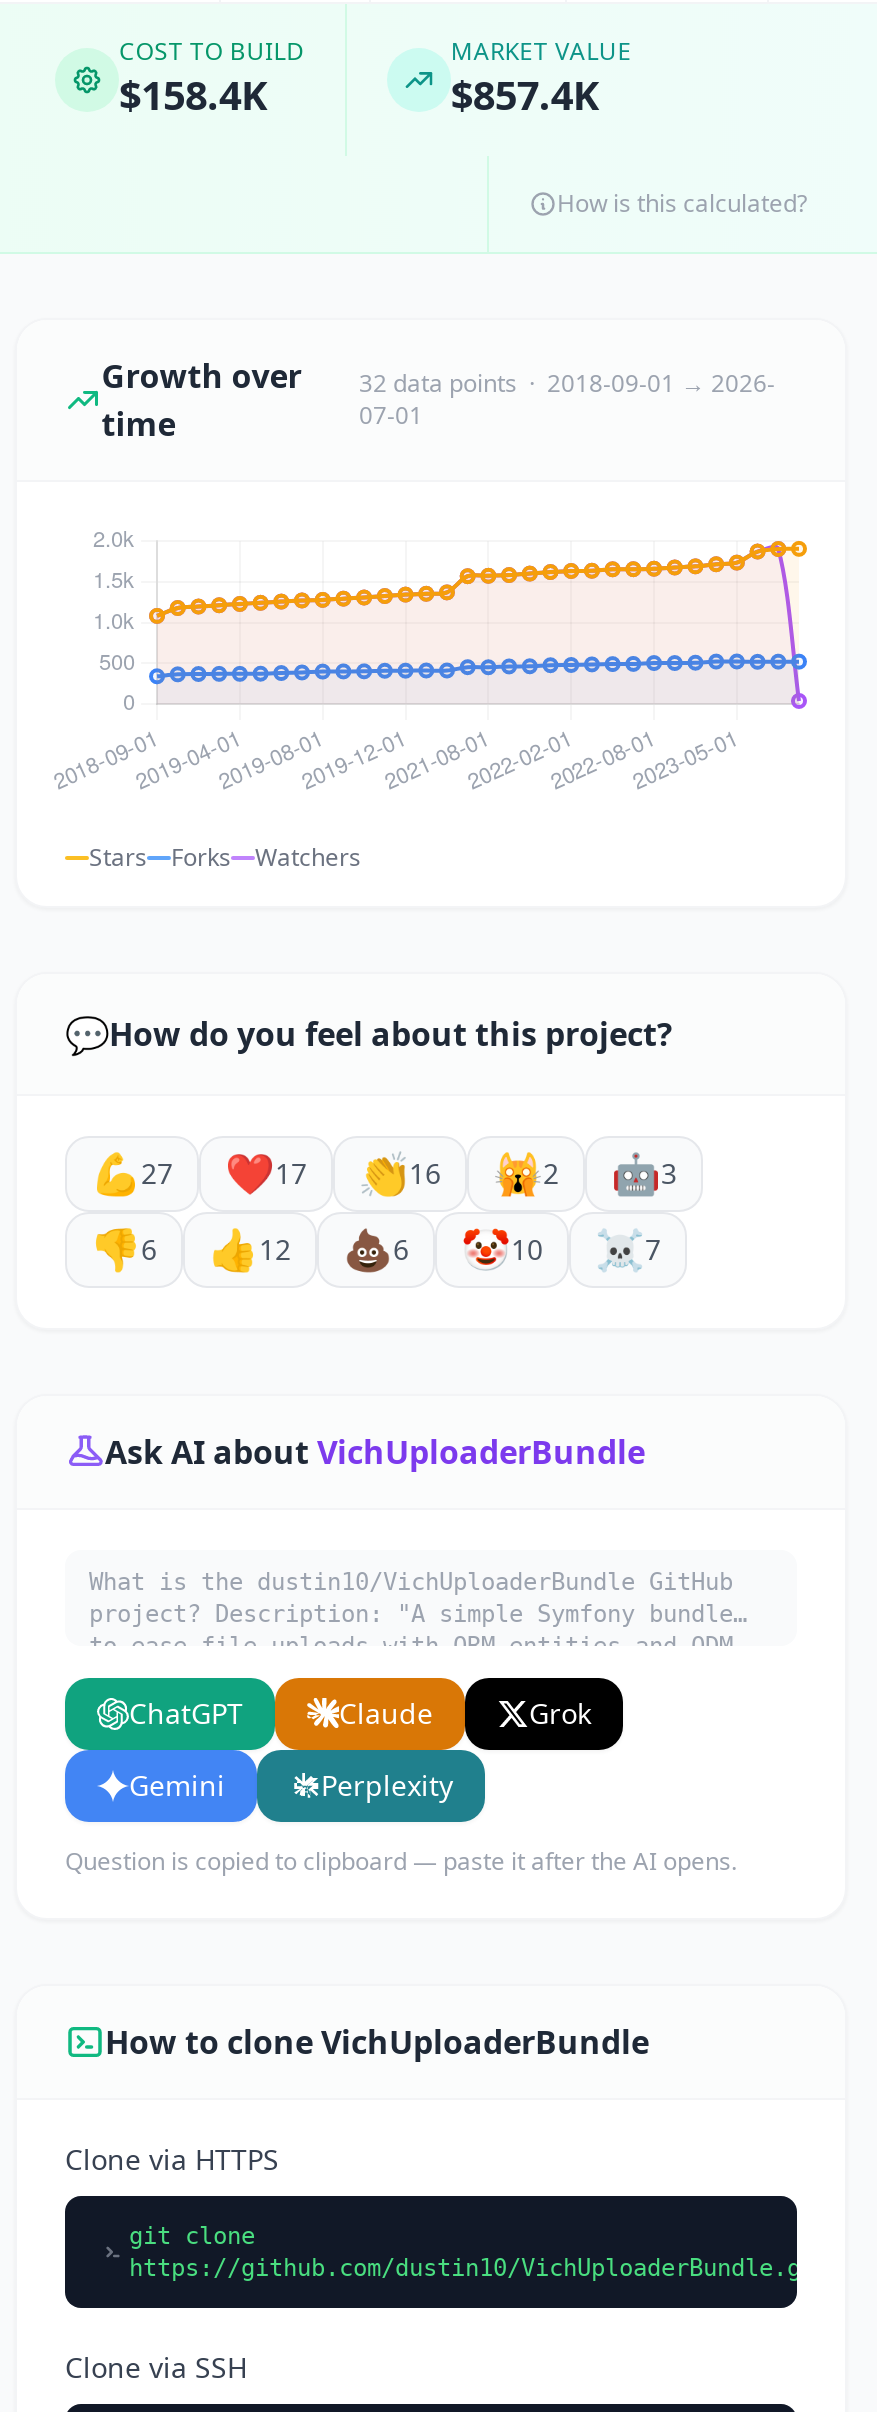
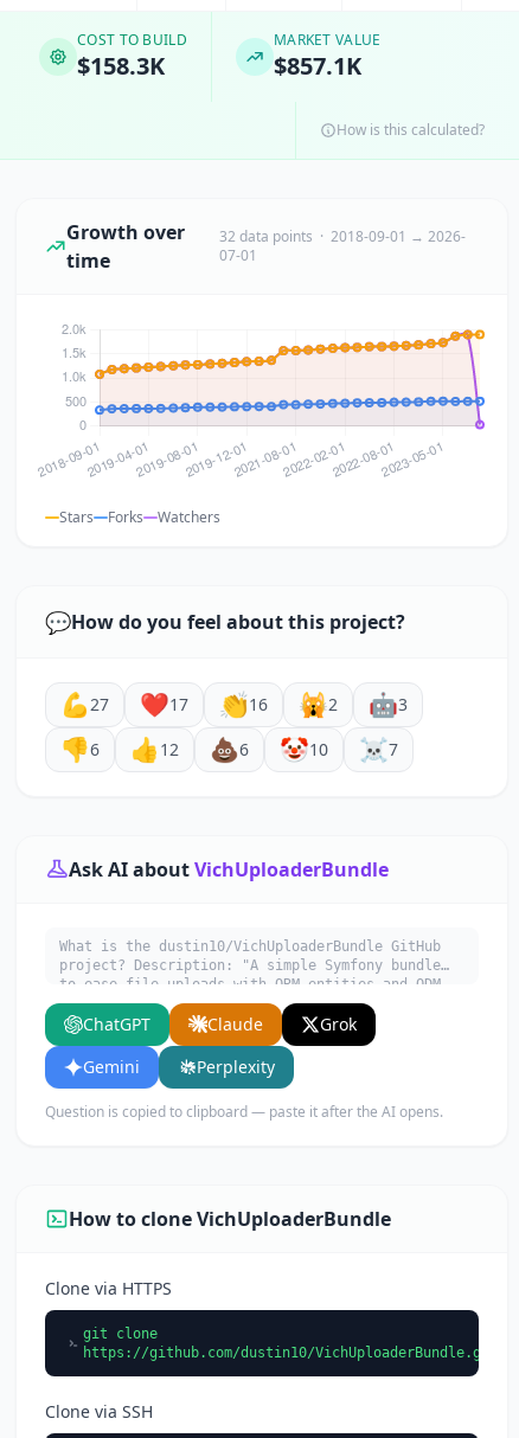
[119,68,267,122] $158.4K -> [77,50,165,82] $158.3K
[451,68,599,122] $857.4K -> [274,50,361,82] $857.1K

